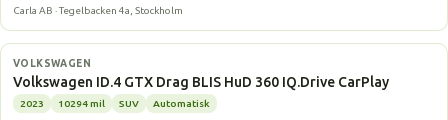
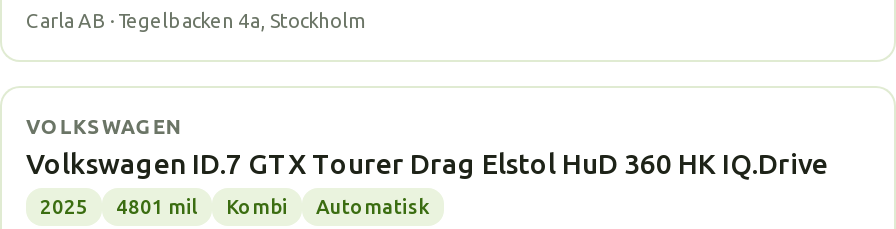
[13,74,389,90] Volkswagen ID.4 GTX Drag BLIS HuD 360 IQ.Drive CarPlay -> [26,148,828,180] Volkswagen ID.7 GTX Tourer Drag Elstol HuD 360 HK IQ.Drive
[20,98,139,109] 2023 | 10294 mil | SUV -> [40,196,288,218] 2025 | 4801 mil | Kombi

